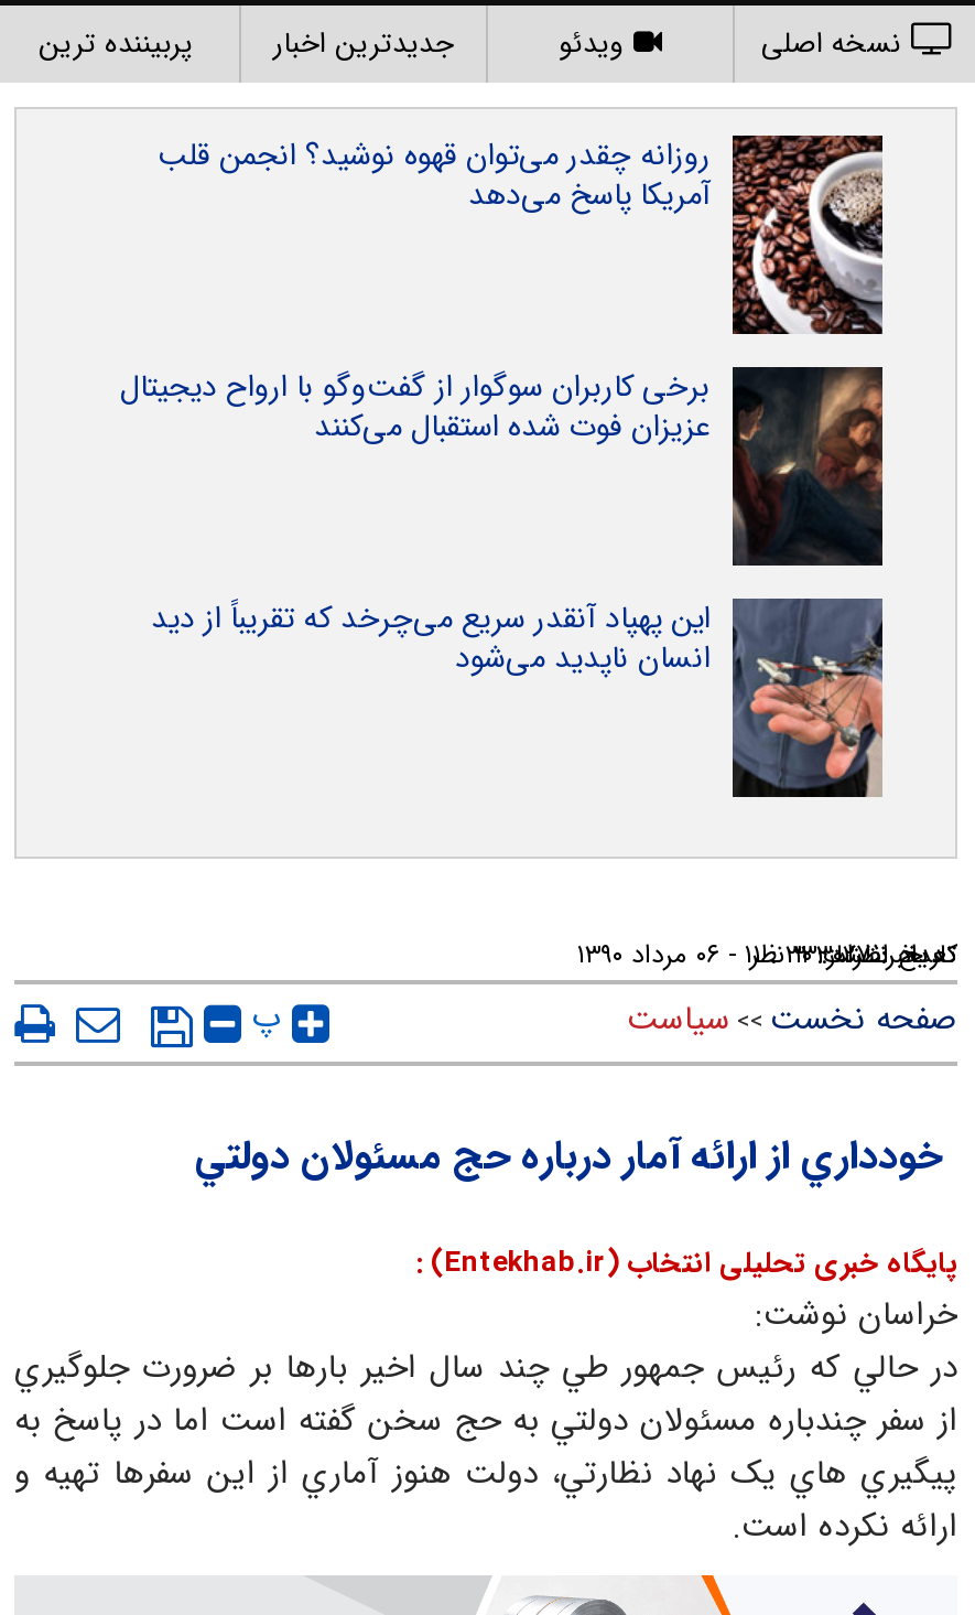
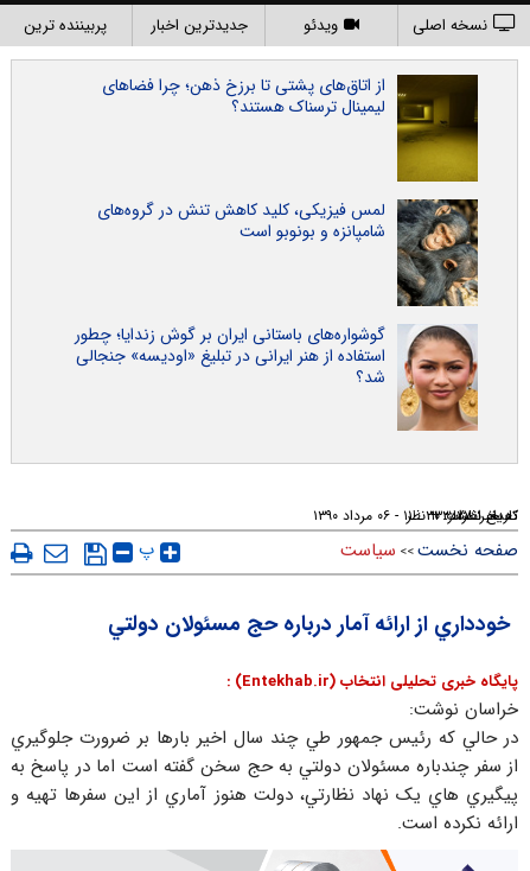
[158,131,885,336] [image] | روزانه چقدر می‌توان قهوه نوشید؟ انجمن قلب | آمریکا پاسخ می‌دهد -> [102,72,479,183] [image] | از اتاق‌های پشتی تا برزخ ذهن؛ چرا فضاهای | لیمینال ترسناک هستند؟
[120,363,885,568] [image] | برخی کاربران سوگوار از گفت‌وگو با ارواح دیجیتال | عزیزان فوت شده استقبال می‌کنند -> [97,197,479,307] [image] | لمس فیزیکی، کلید کاهش تنش در گروه‌های | شامپانزه و بونوبو است
[151,594,885,799] [image] | این پهپاد آنقدر سریع می‌چرخد که تقریباً از دید | انسان ناپدید می‌شود -> [75,322,478,432] [image] | گوشواره‌های باستانی ایران بر گوش زندایا؛ چطور | استفاده از هنر ایرانی در تبلیغ «اودیسه» جنجالی | شد؟

